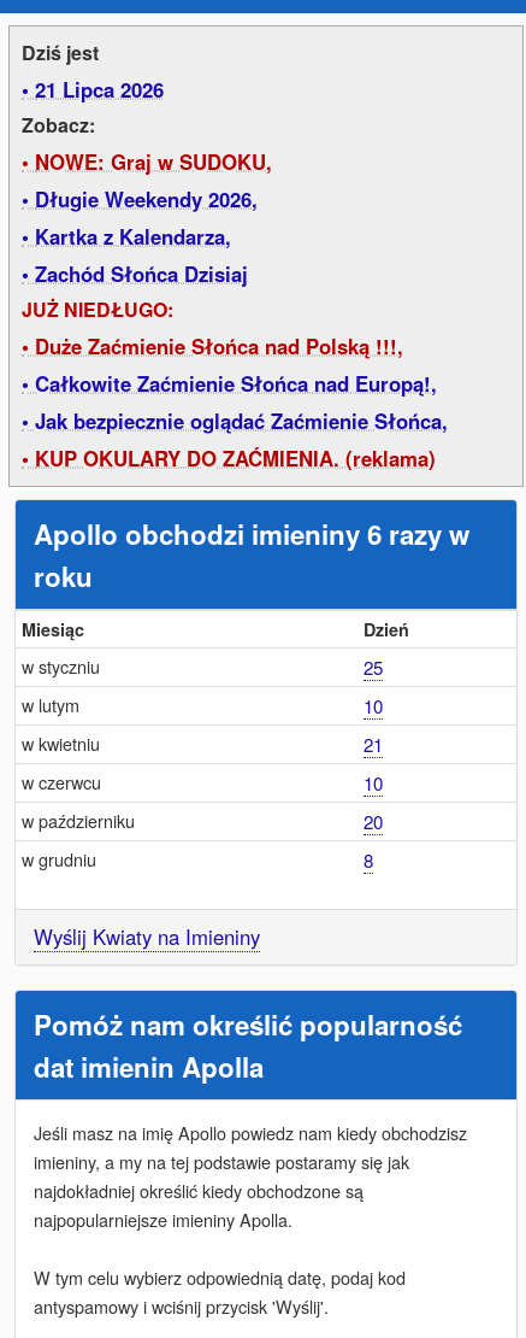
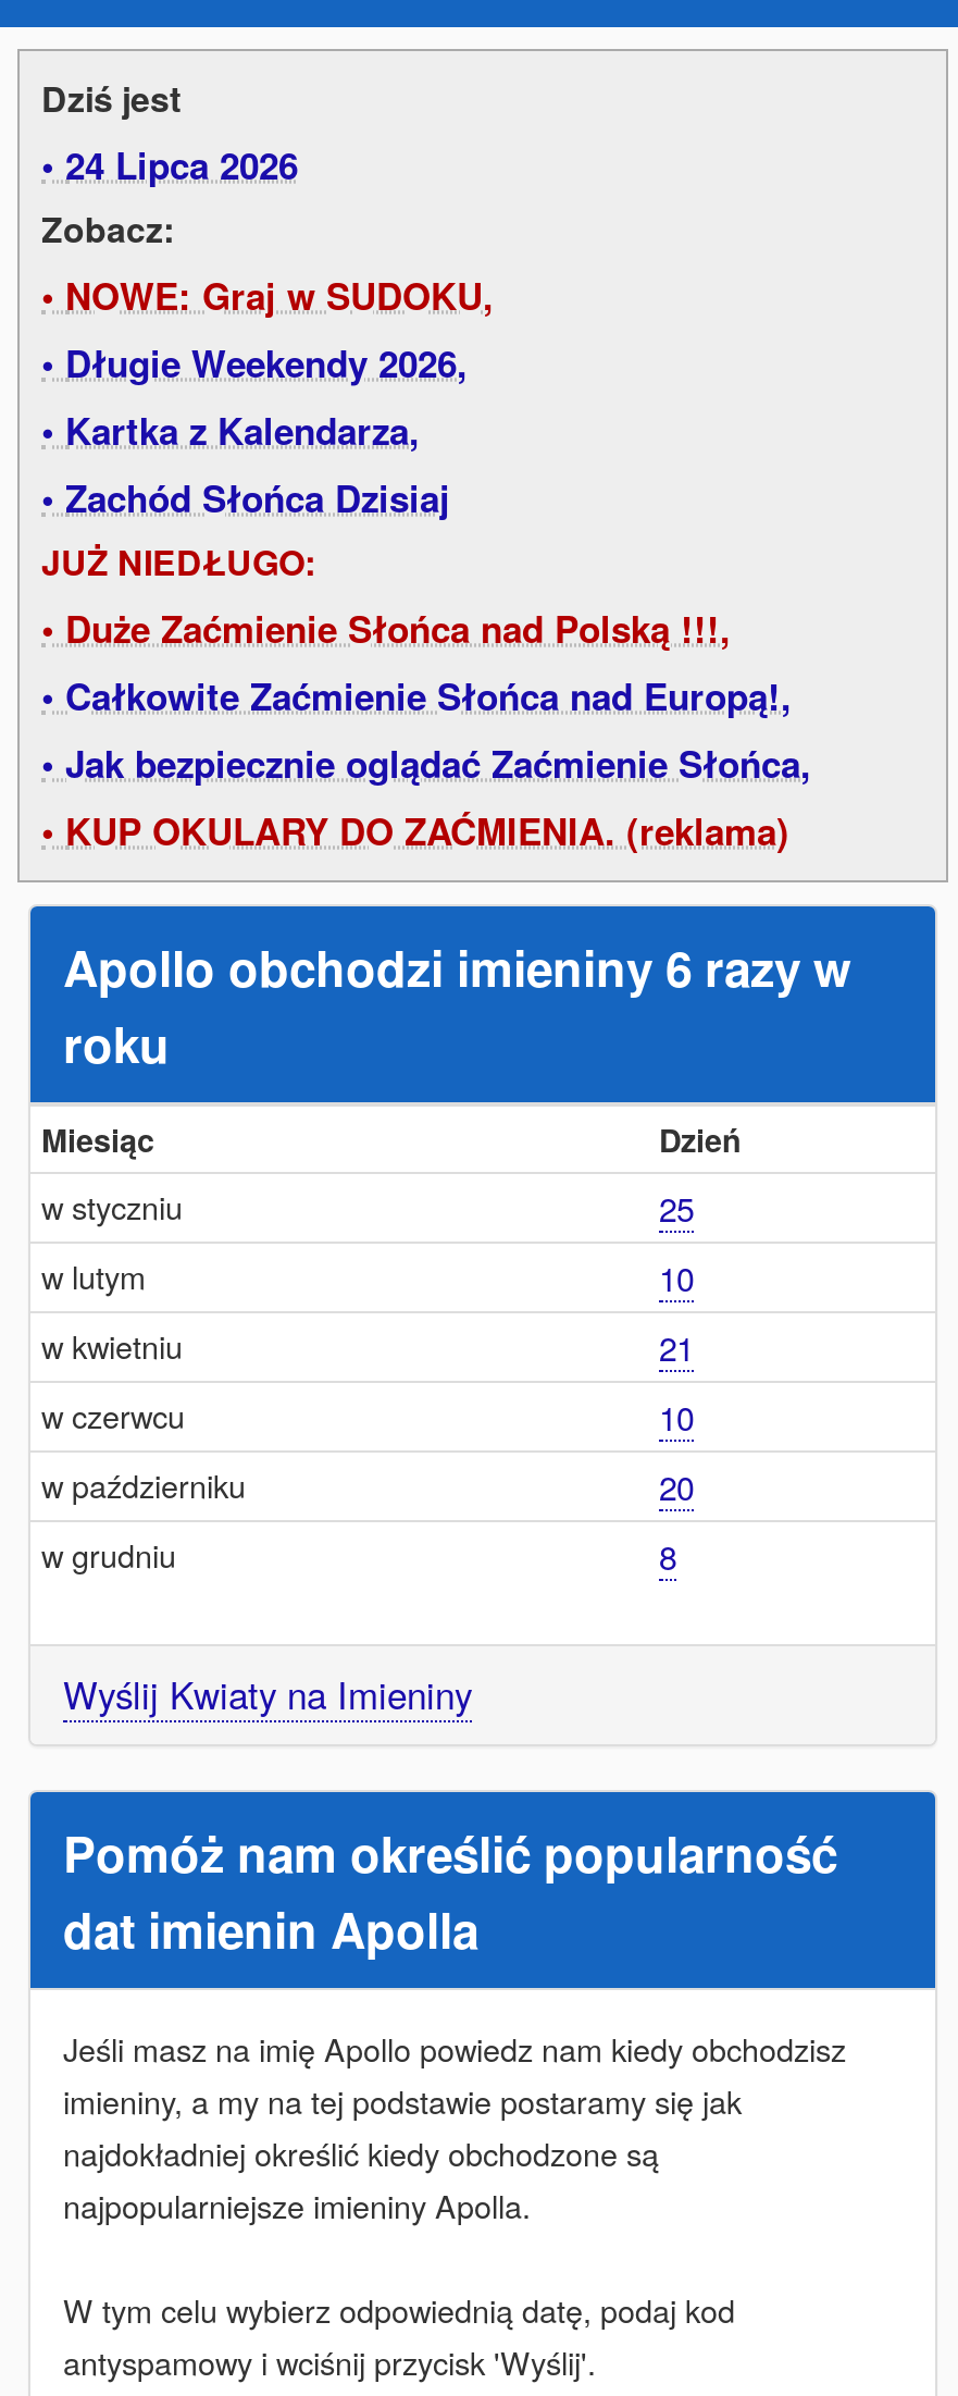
[35,75,164,104] 21 Lipca 2026 -> [65,138,298,190] 24 Lipca 2026

